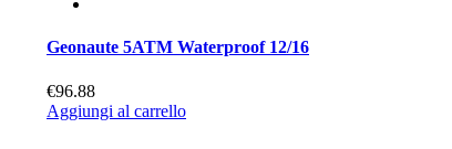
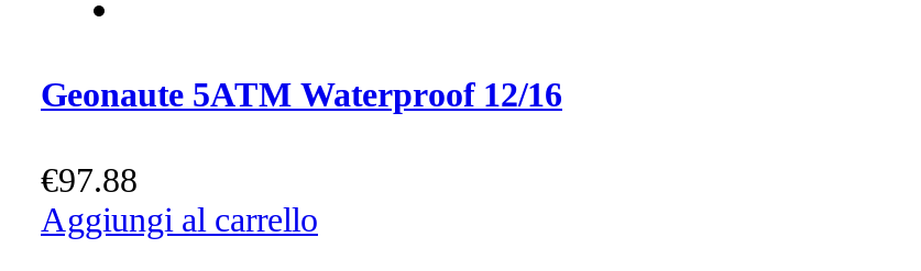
[47,81,95,100] €96.88 -> [41,161,138,199] €97.88

